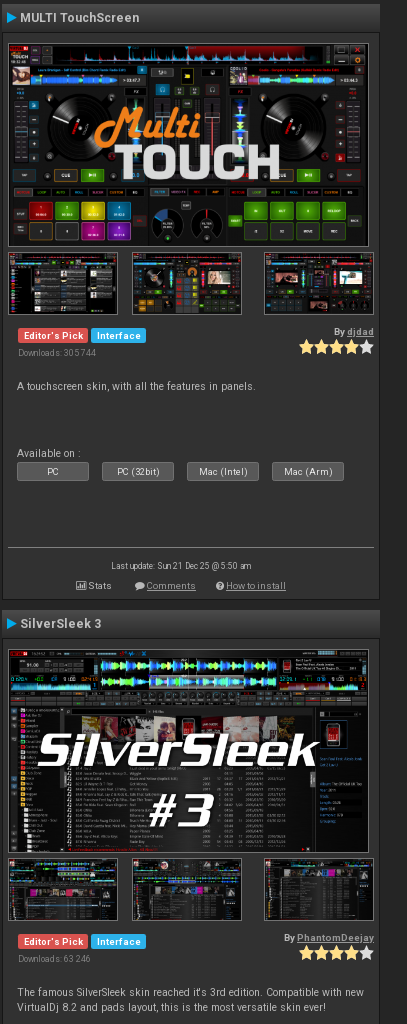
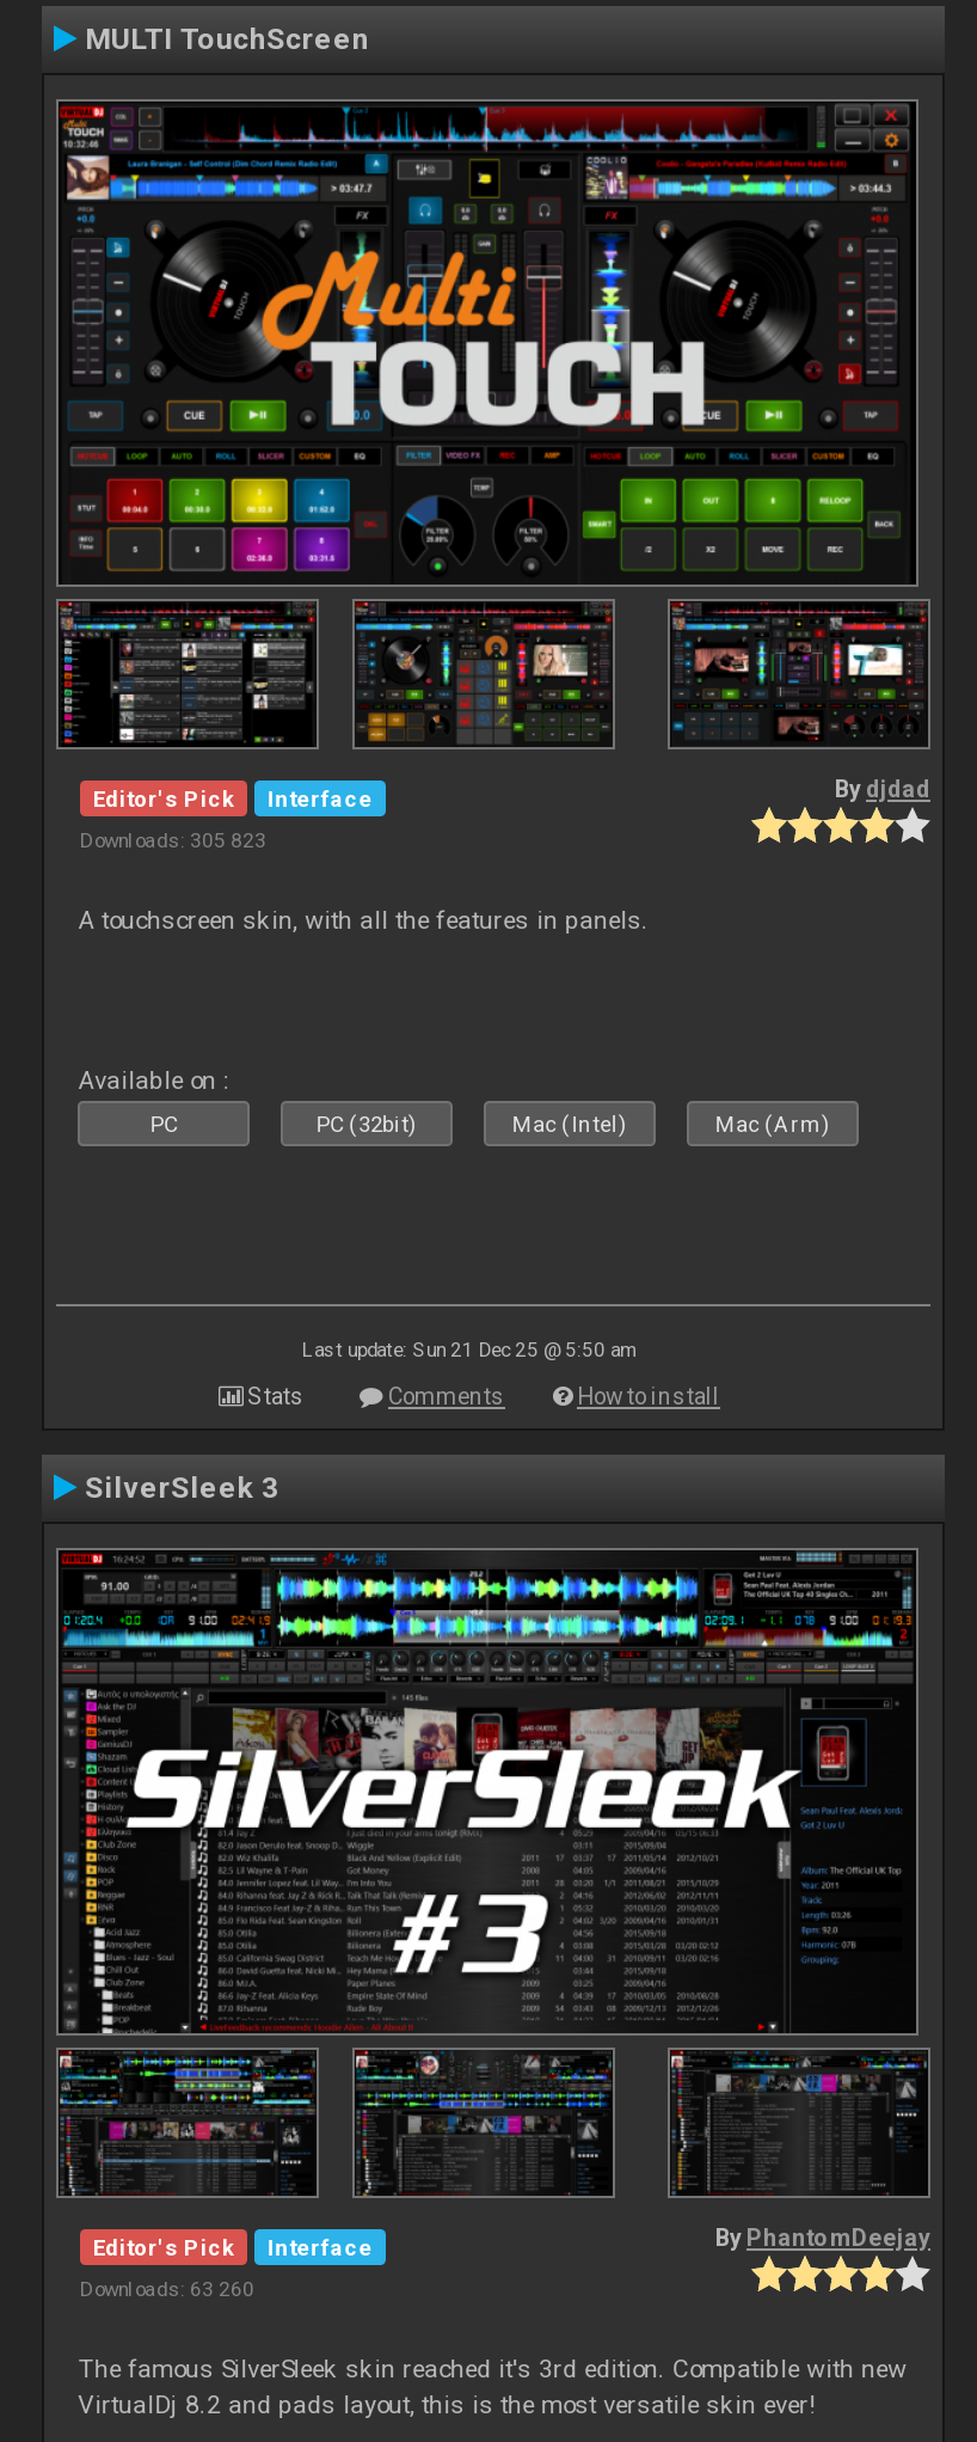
[18,348,96,358] Downloads: 305 744 -> [80,830,266,853] Downloads: 305 823
[18,954,91,964] Downloads: 63 246 -> [80,2278,254,2302] Downloads: 63 260

